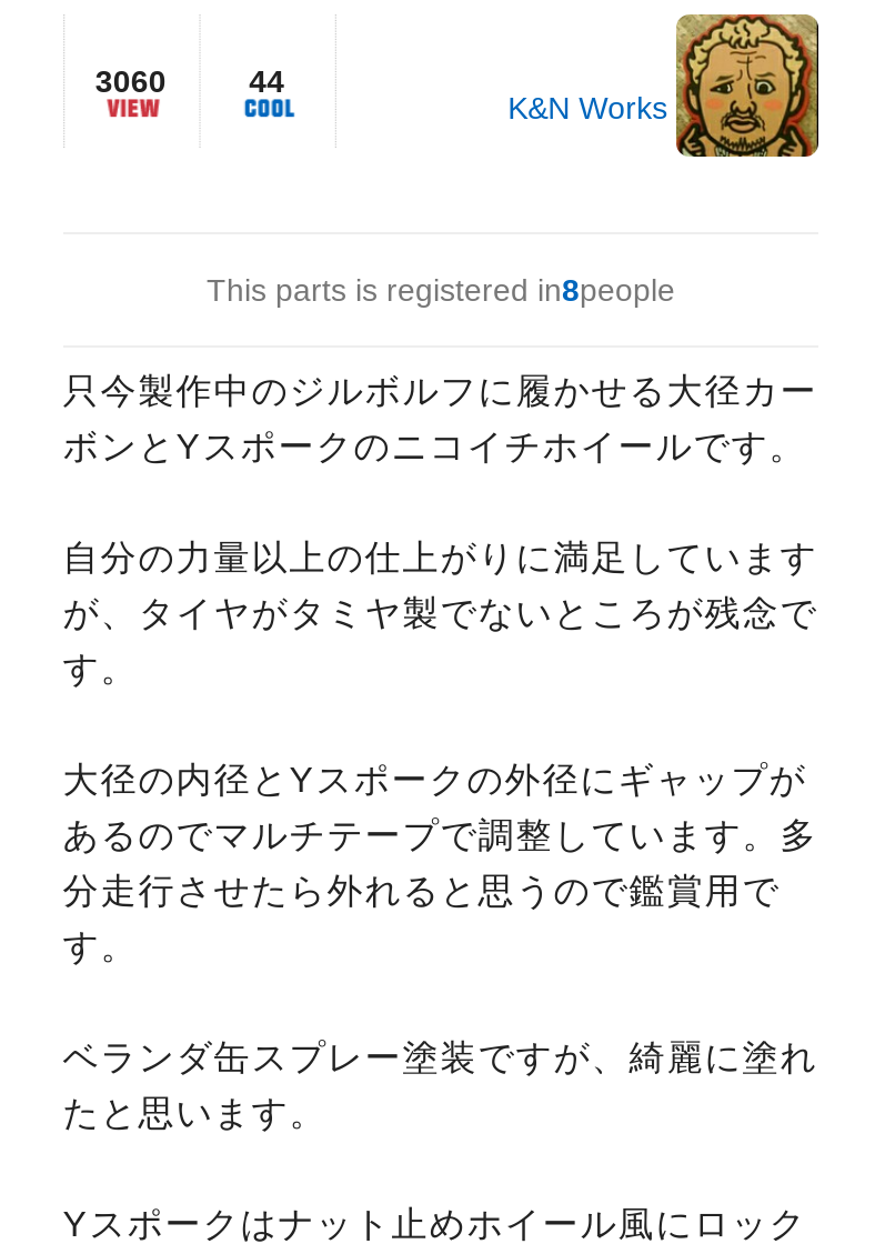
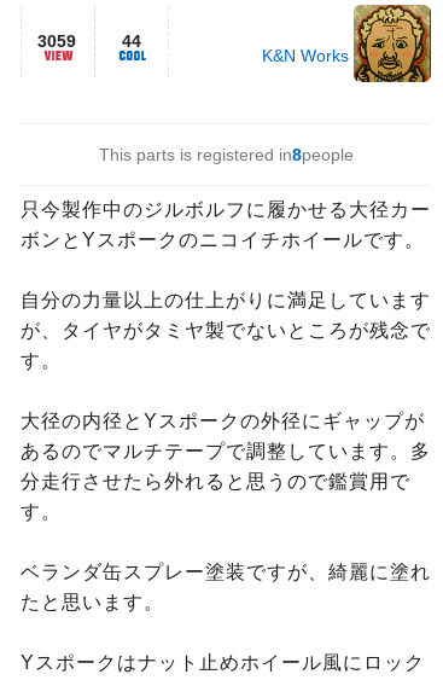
[95,62,166,98] 3060 -> [38,31,77,50] 3059

